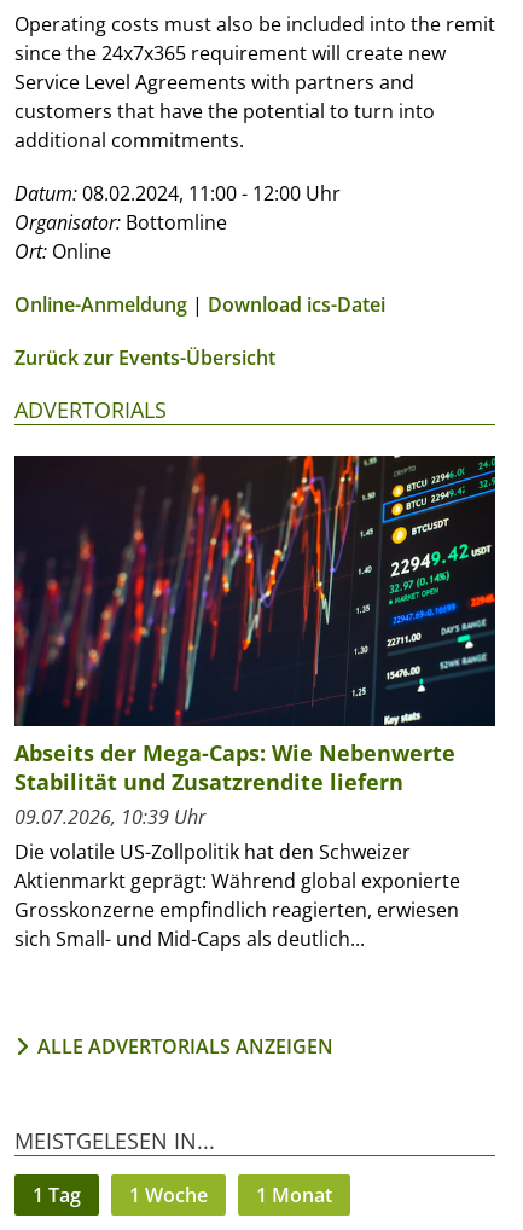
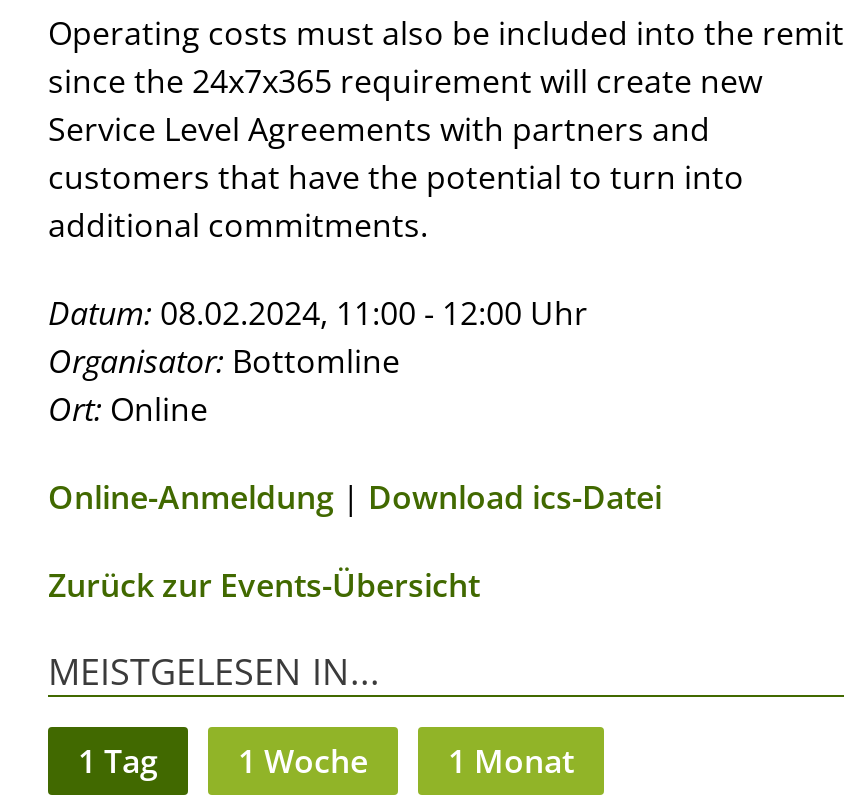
[14,395,167,424] ADVERTORIALS -> none
[13,454,496,952] [image] | Abseits der Mega-Caps: Wie Nebenwerte | Stabilität und Zusatzrendite liefern | 09.07.2026, 10:39 Uhr | Die volatile US-Zollpolitik hat den Schweizer | Aktienmarkt geprägt: Während global exponierte | Grosskonzerne empfindlich reagierten, erwiesen | sich Small- und Mid-Caps als deutlich... -> none
[37,1033,333,1060] ALLE ADVERTORIALS ANZEIGEN -> none

